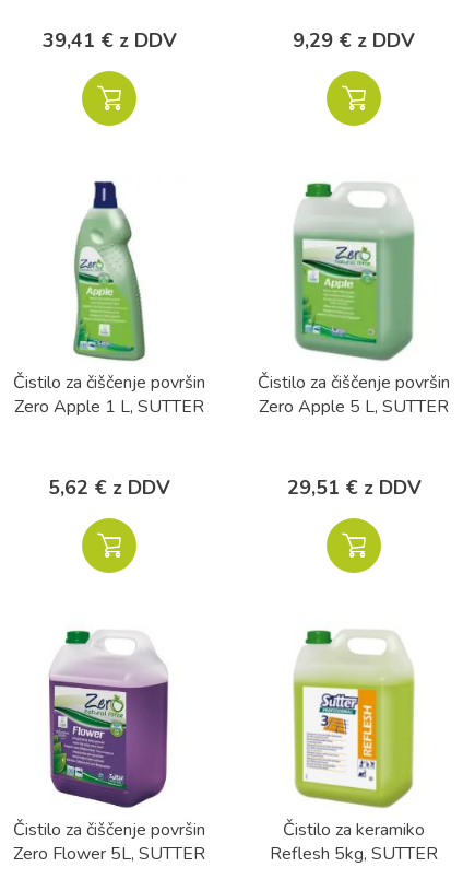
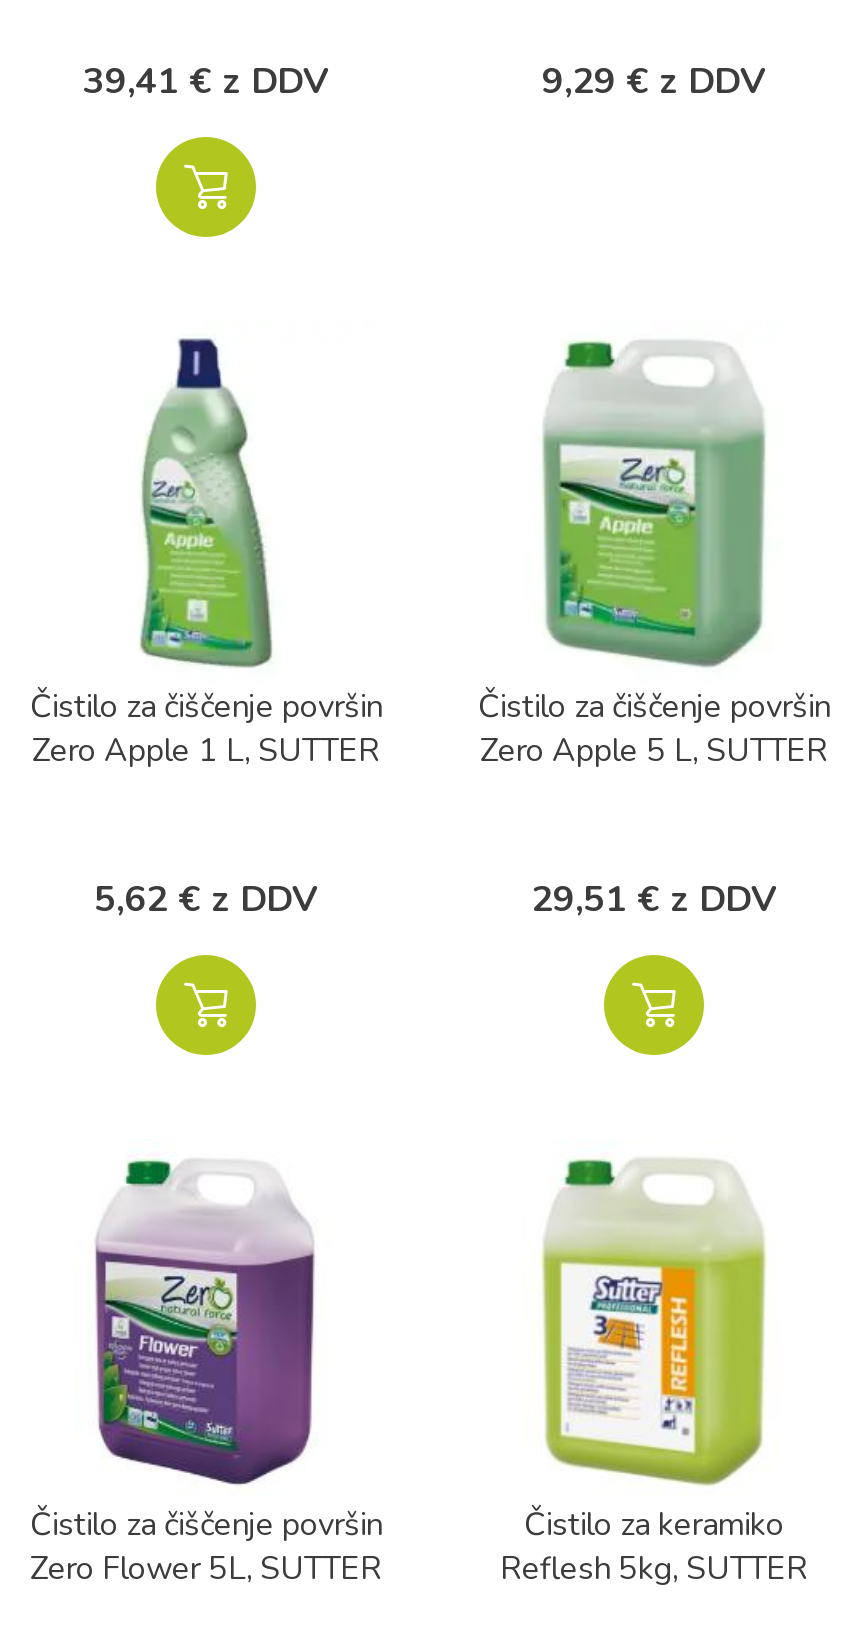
[325,70,382,127] [image] -> none

